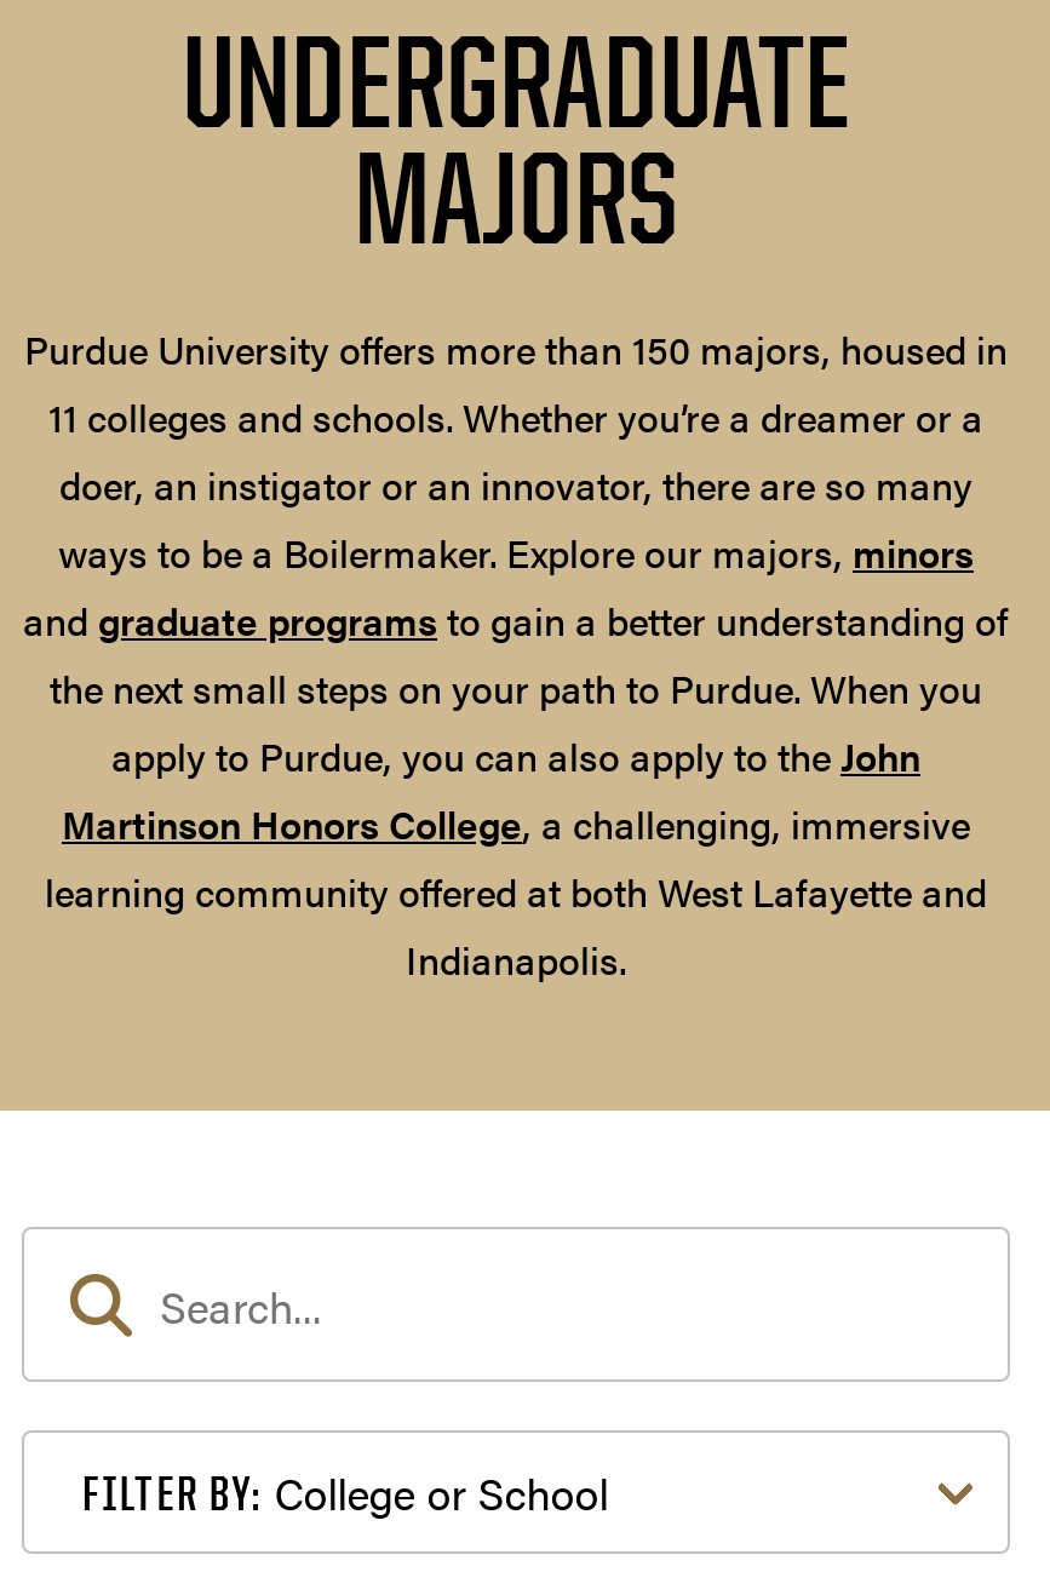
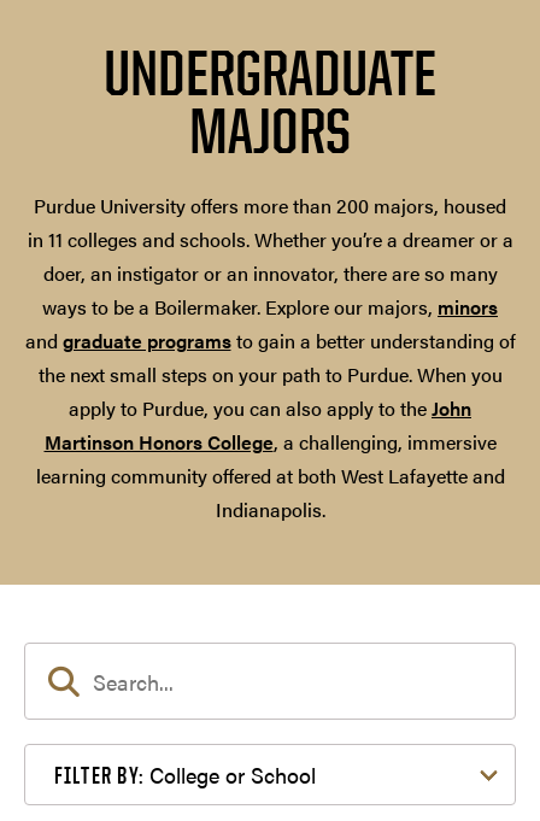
[24,321,1008,445] Purdue University offers more than 150 majors, housed in | 11 colleges and schools. Whether you’re a dreamer or a -> [27,192,513,253] Purdue University offers more than 200 majors, housed | in 11 colleges and schools. Whether you’re a dreamer or a

